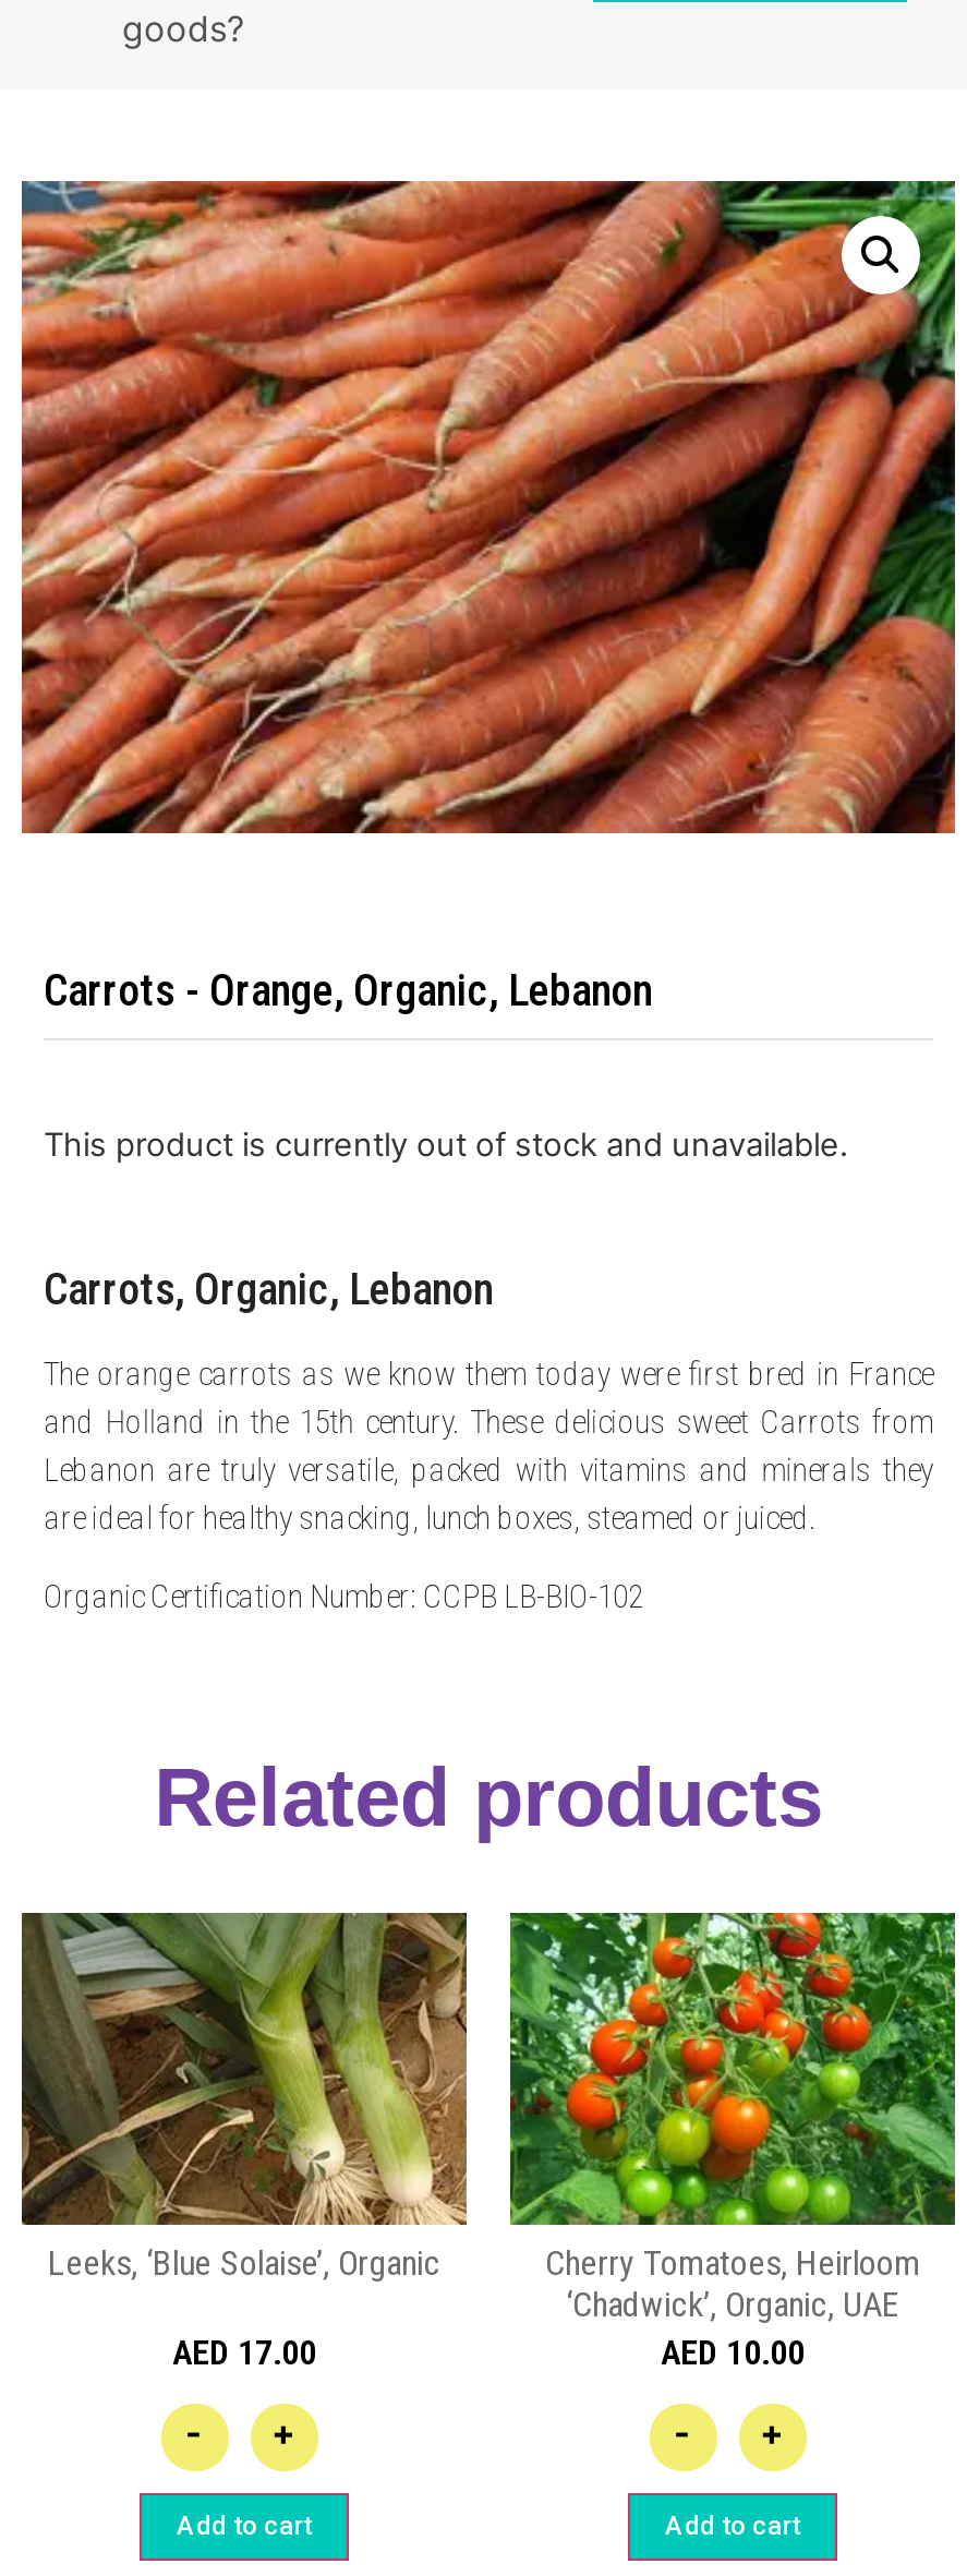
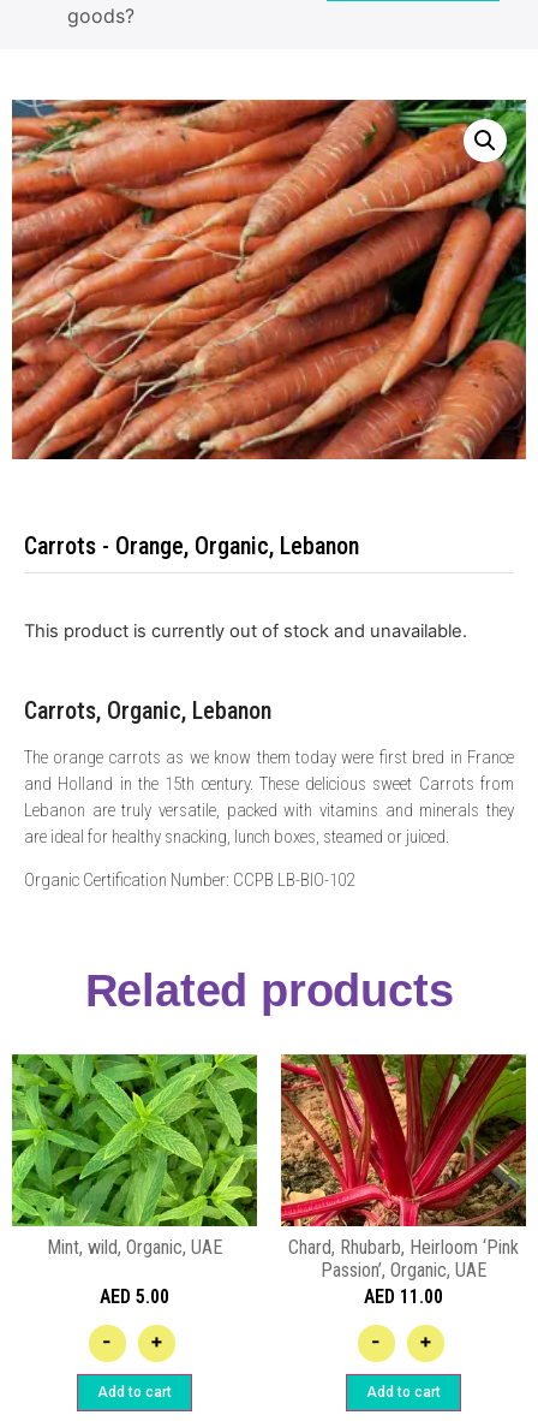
[20,1911,469,2284] [image] | Leeks, ‘Blue Solaise’, Organic -> [11,1053,258,1259] [image] | Mint, wild, Organic, UAE
[508,1911,957,2374] [image] | Cherry Tomatoes, Heirloom | ‘Chadwick’, Organic, UAE | AED 10.00 -> [280,1053,527,1308] [image] | Chard, Rhubarb, Heirloom ‘Pink | Passion’, Organic, UAE | AED 11.00
[172,2332,316,2374] AED 17.00 -> [100,1286,169,1308] AED 5.00

